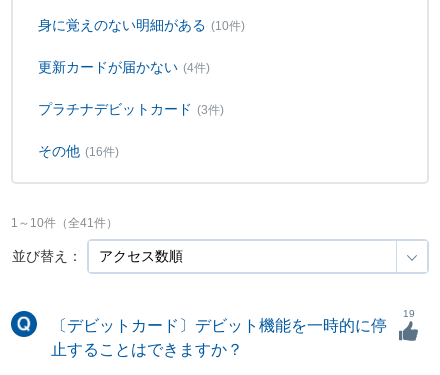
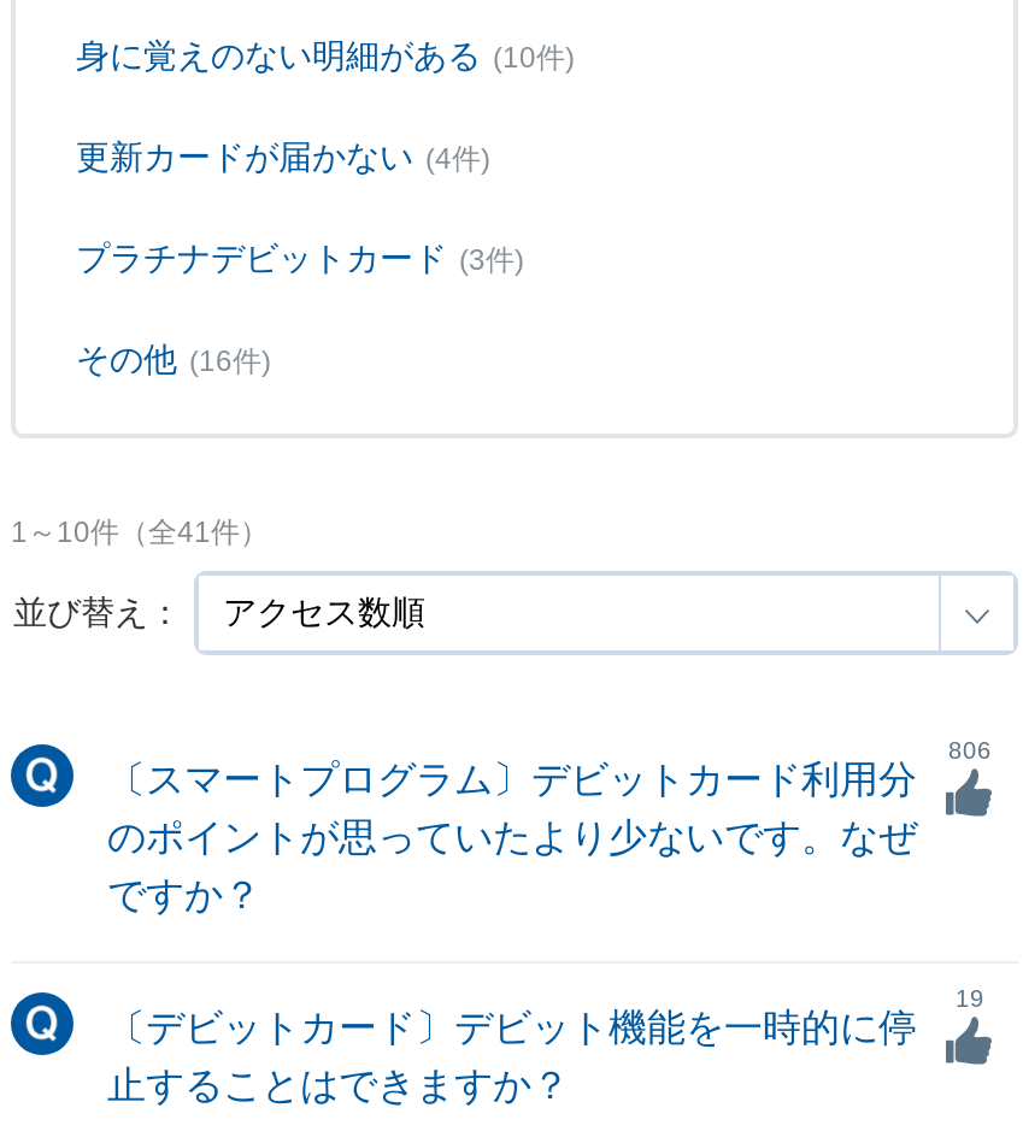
none -> [107,759,917,915] 〔スマートプログラム〕デビットカード利用分 | のポイントが思っていたより少ないです。なぜ | ですか？
none -> [948,737,992,764] 806

